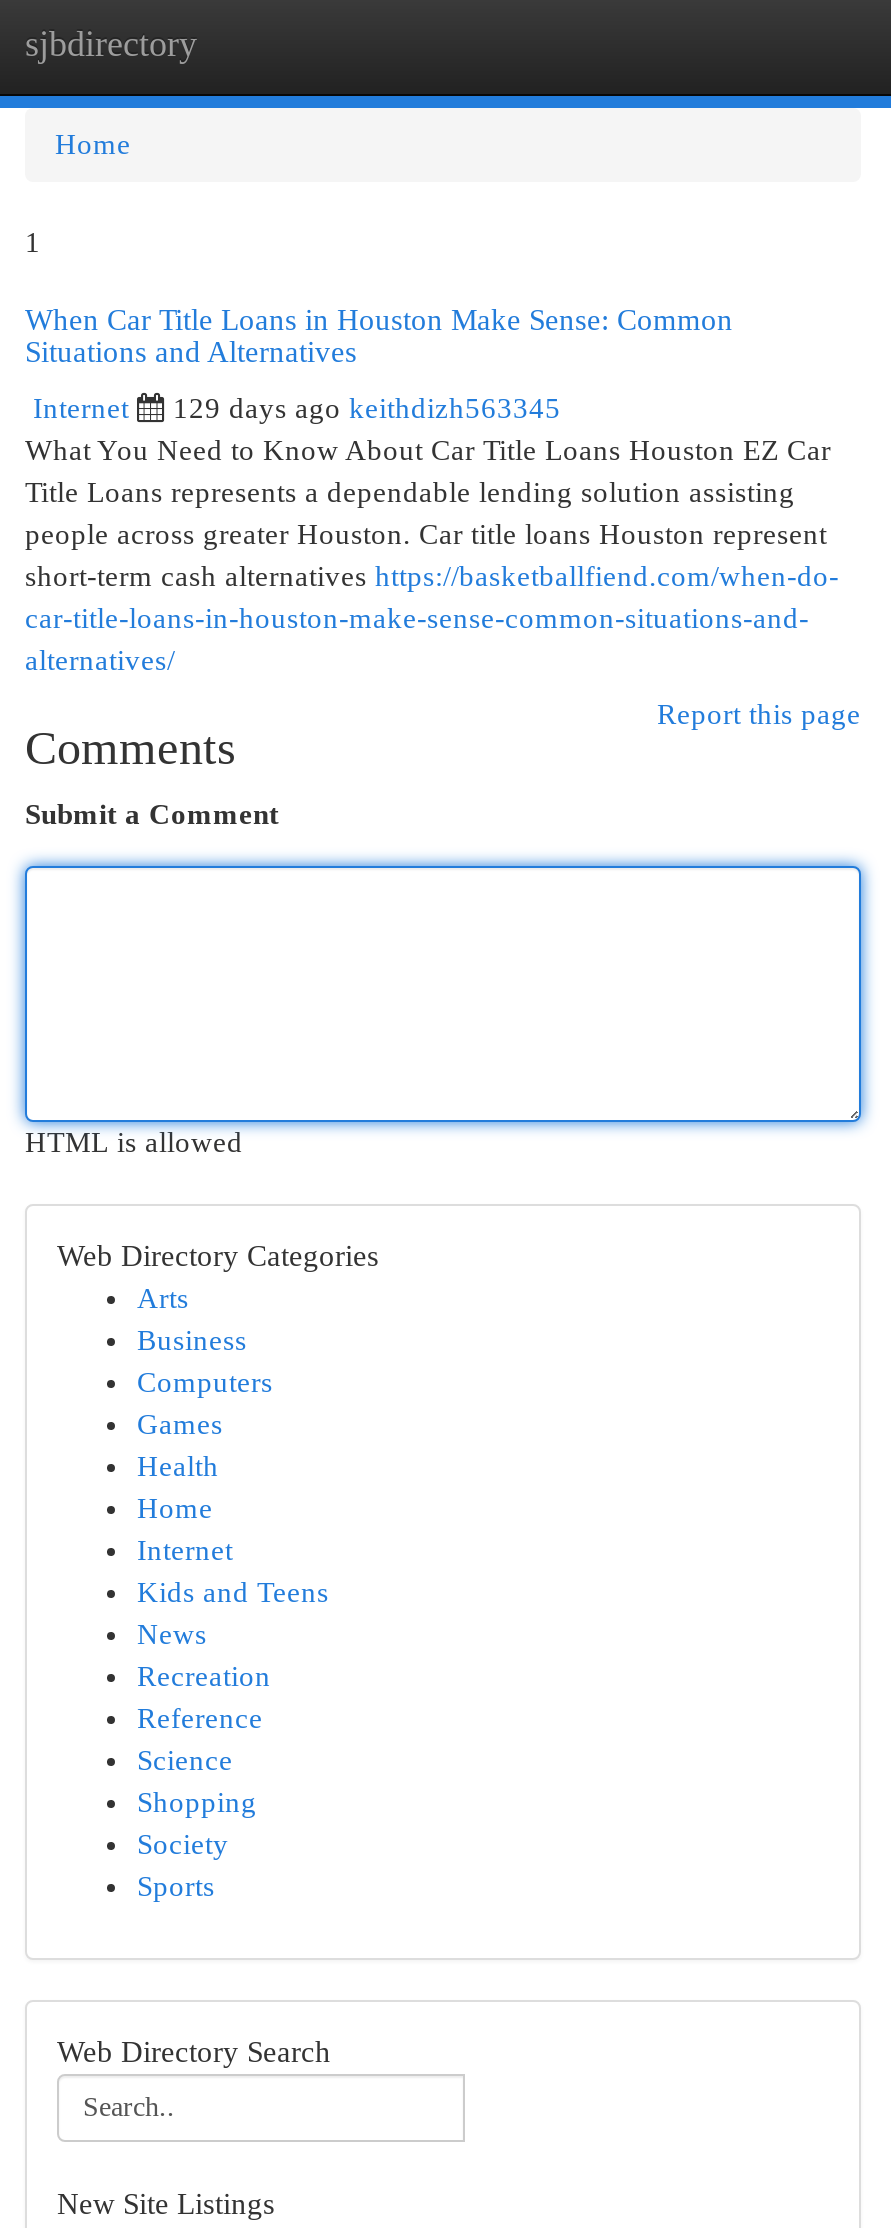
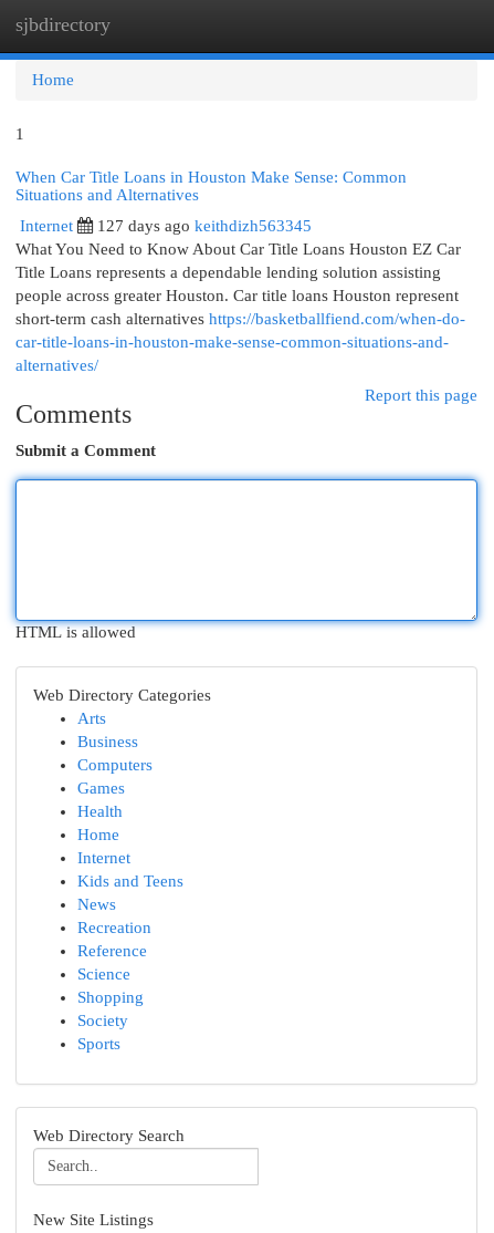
[173,392,561,424] 129 days ago keithdizh563345 -> [97,217,312,235] 127 days ago keithdizh563345

